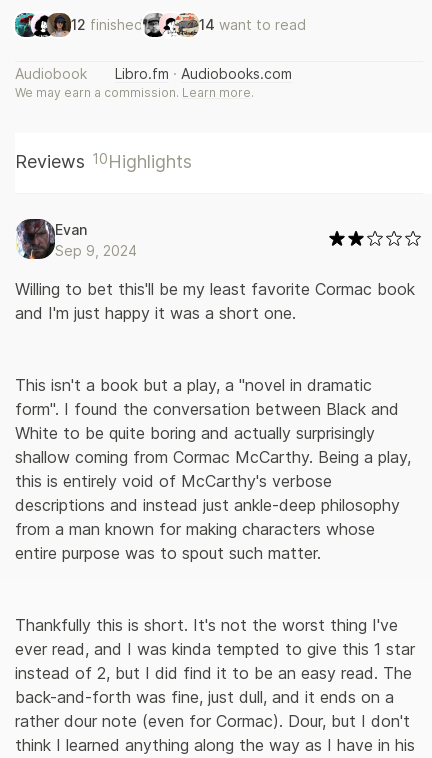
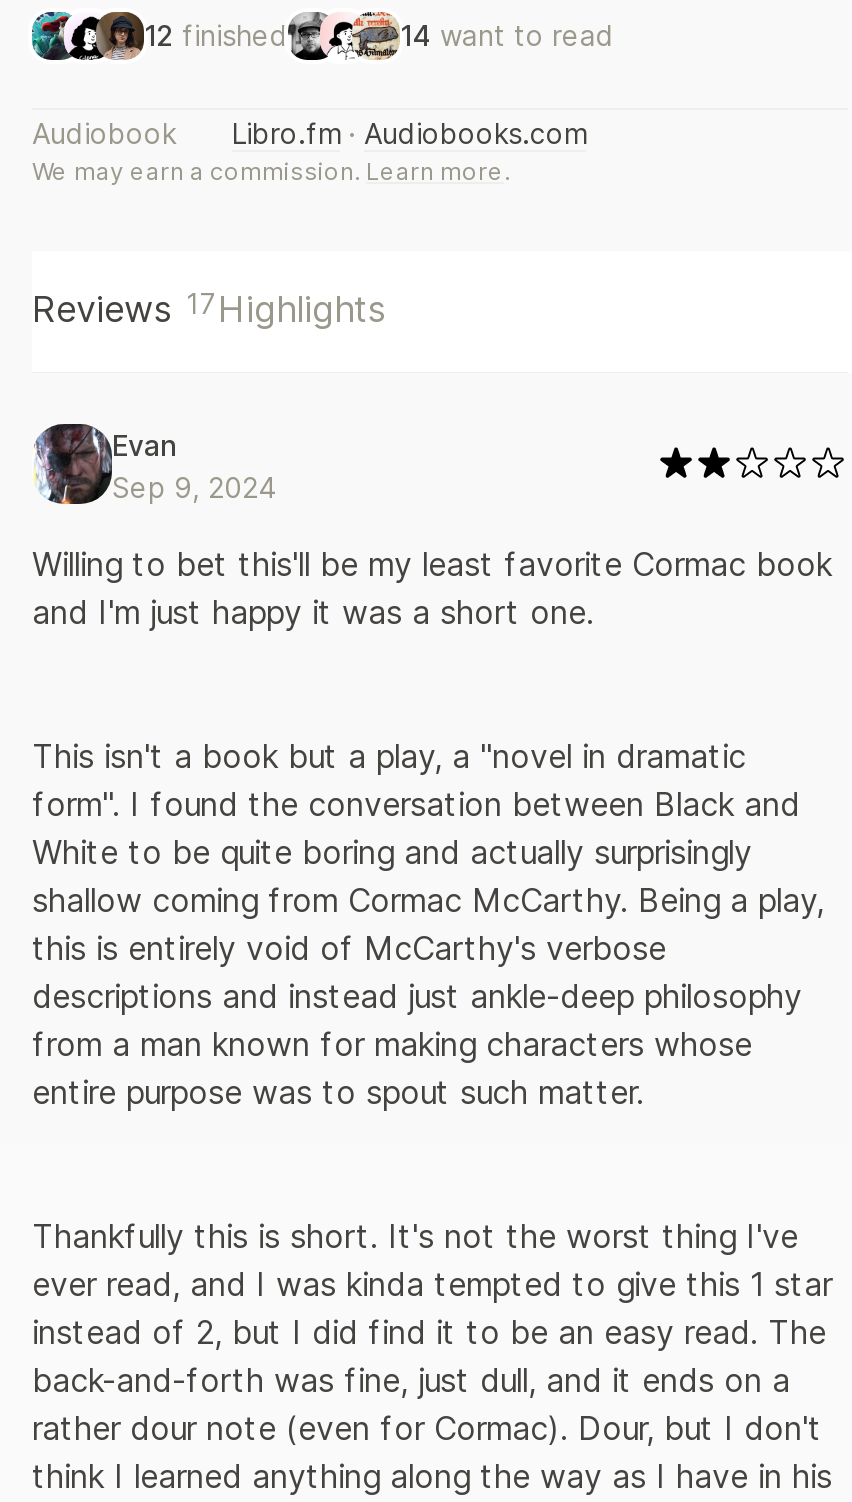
[15,150,192,172] Reviews 10Highlights -> [32,285,386,330] Reviews 17Highlights

